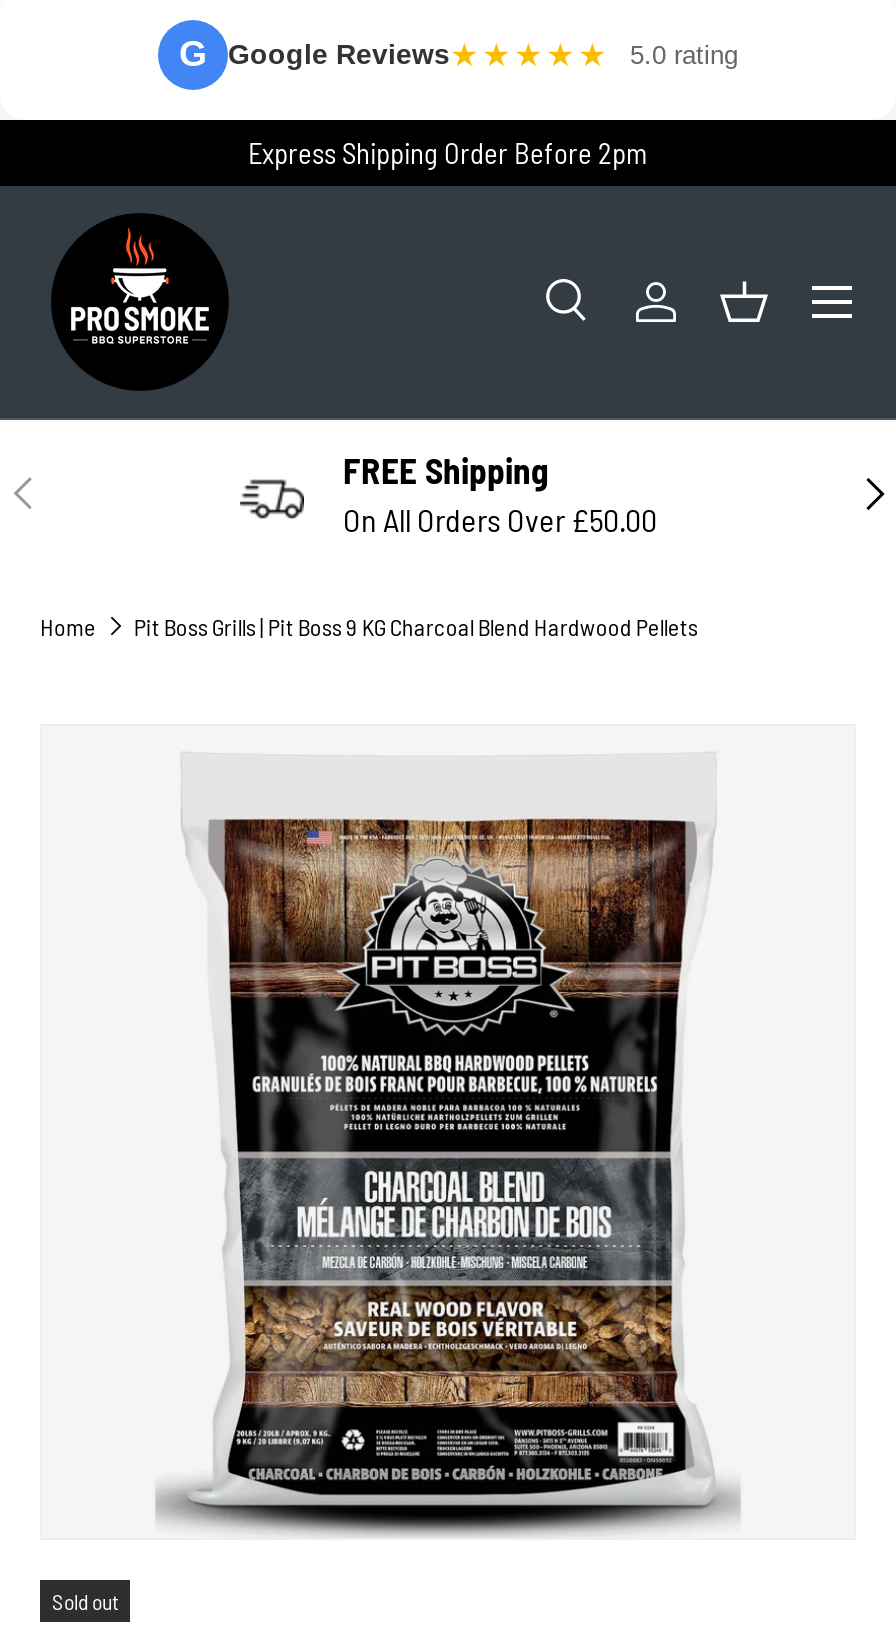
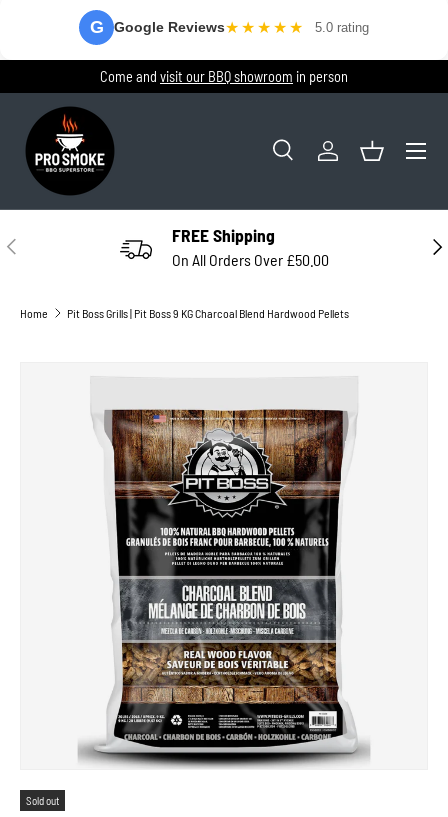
[248,136,648,170] Express Shipping Order Before 2pm -> [100,68,348,85] Come and visit our BBQ showroom in person

